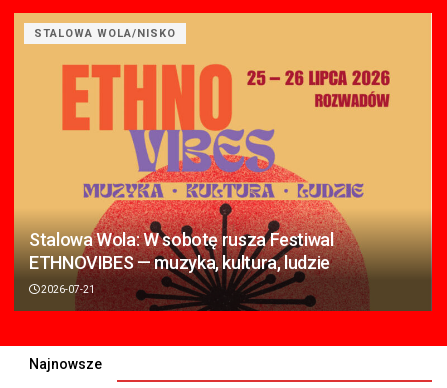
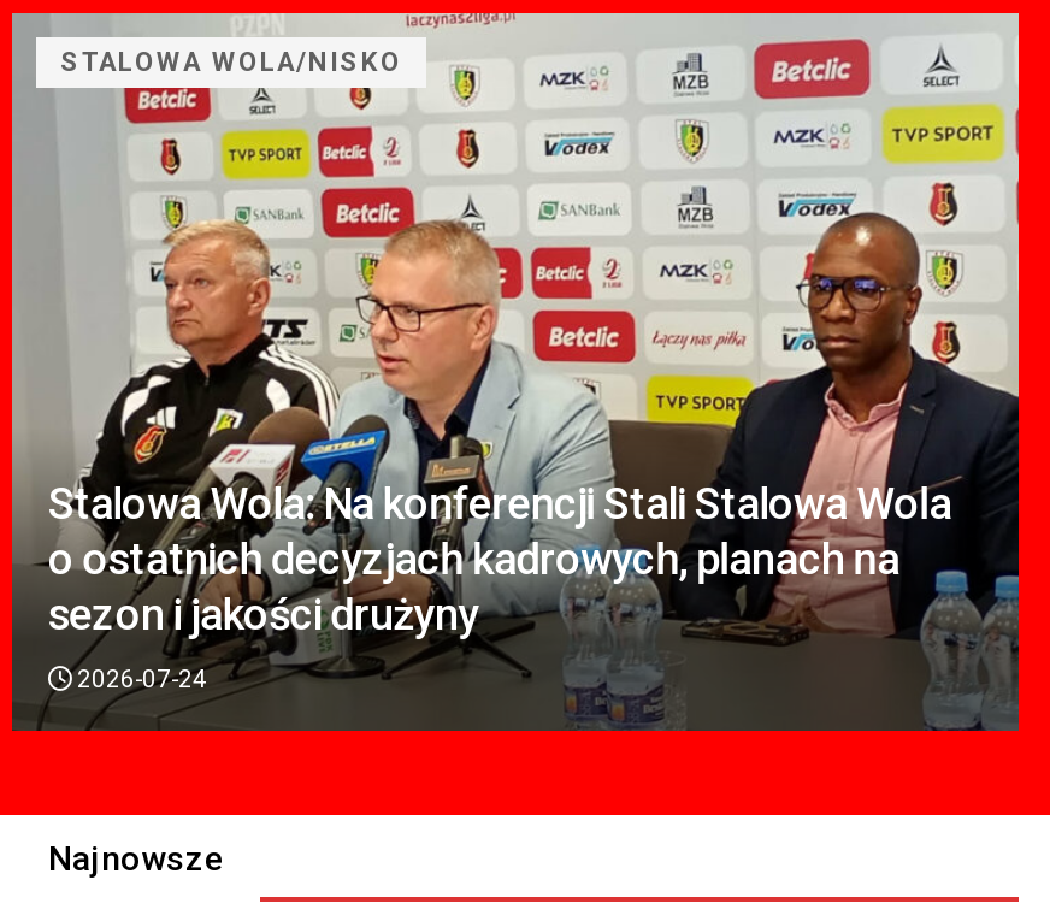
[14,13,433,311] [image] | Stalowa Wola: W sobotę rusza Festiwal | ETHNOVIBES — muzyka, kultura, ludzie -> [12,13,1021,731] [image] | Stalowa Wola: Na konferencji Stali Stalowa Wola | o ostatnich decyzjach kadrowych, planach na | sezon i jakości drużyny
[39,284,95,295] 2026-07-21 -> [72,667,207,693] 2026-07-24

